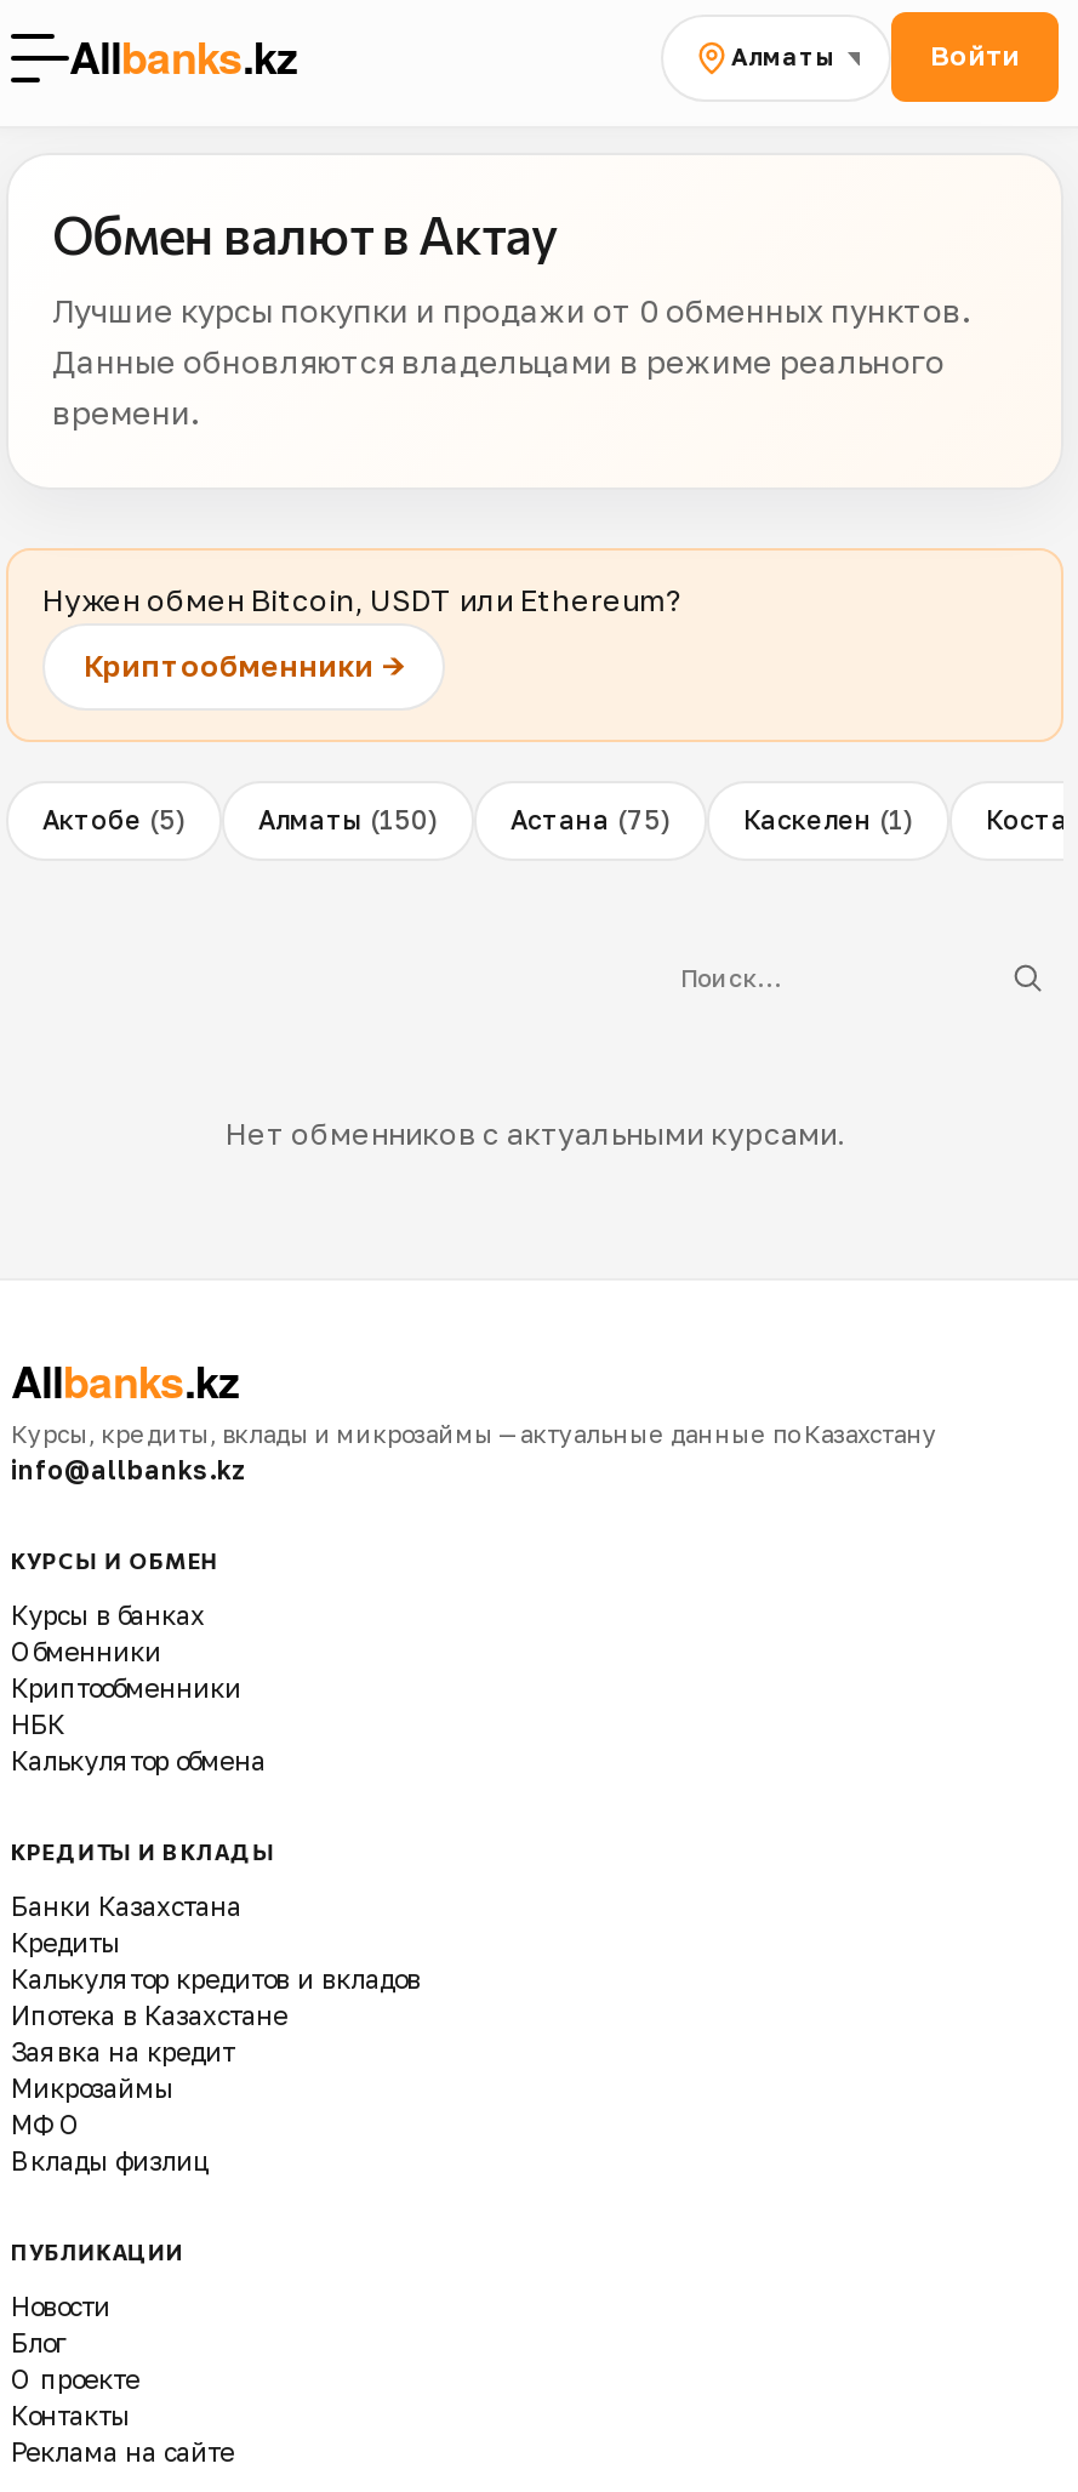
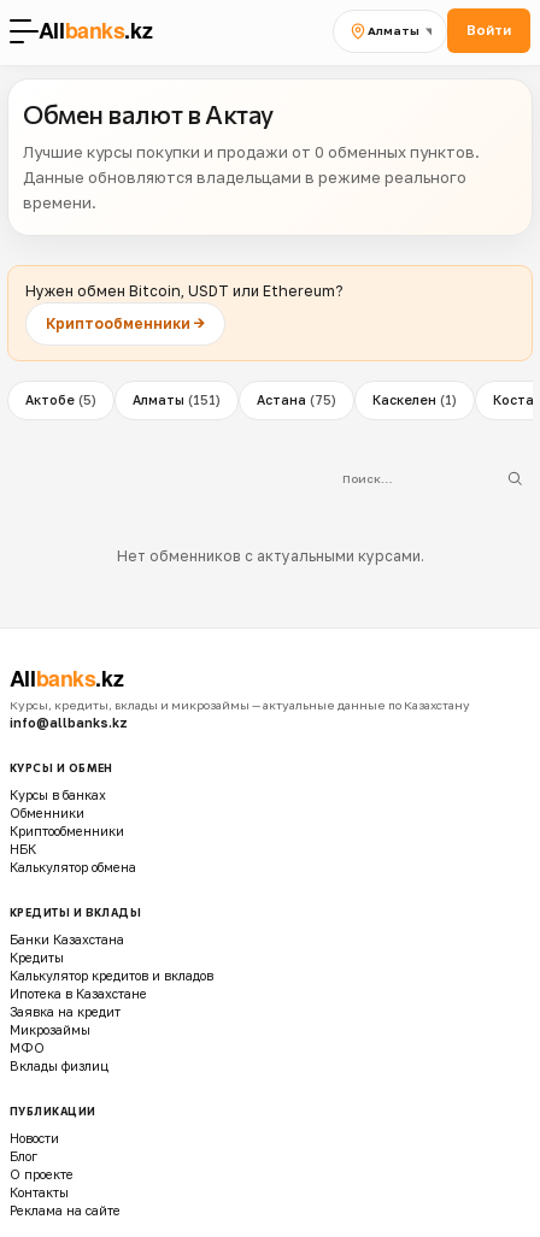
[258,805,438,834] Алматы (150) -> [133,393,221,407] Алматы (151)

